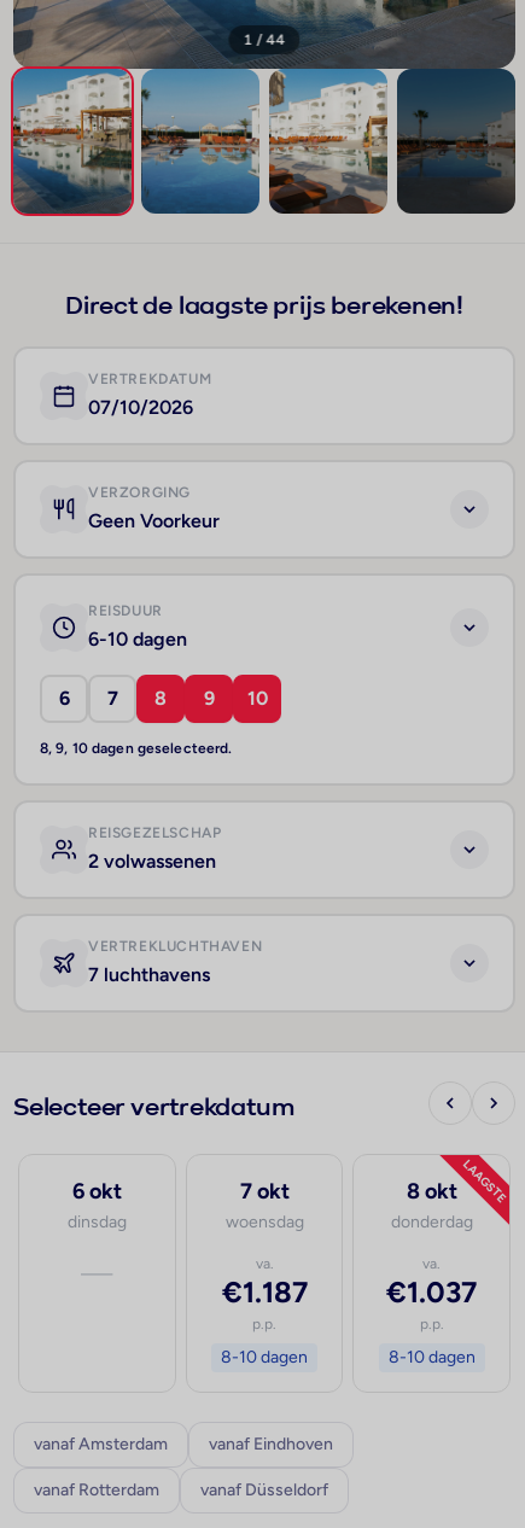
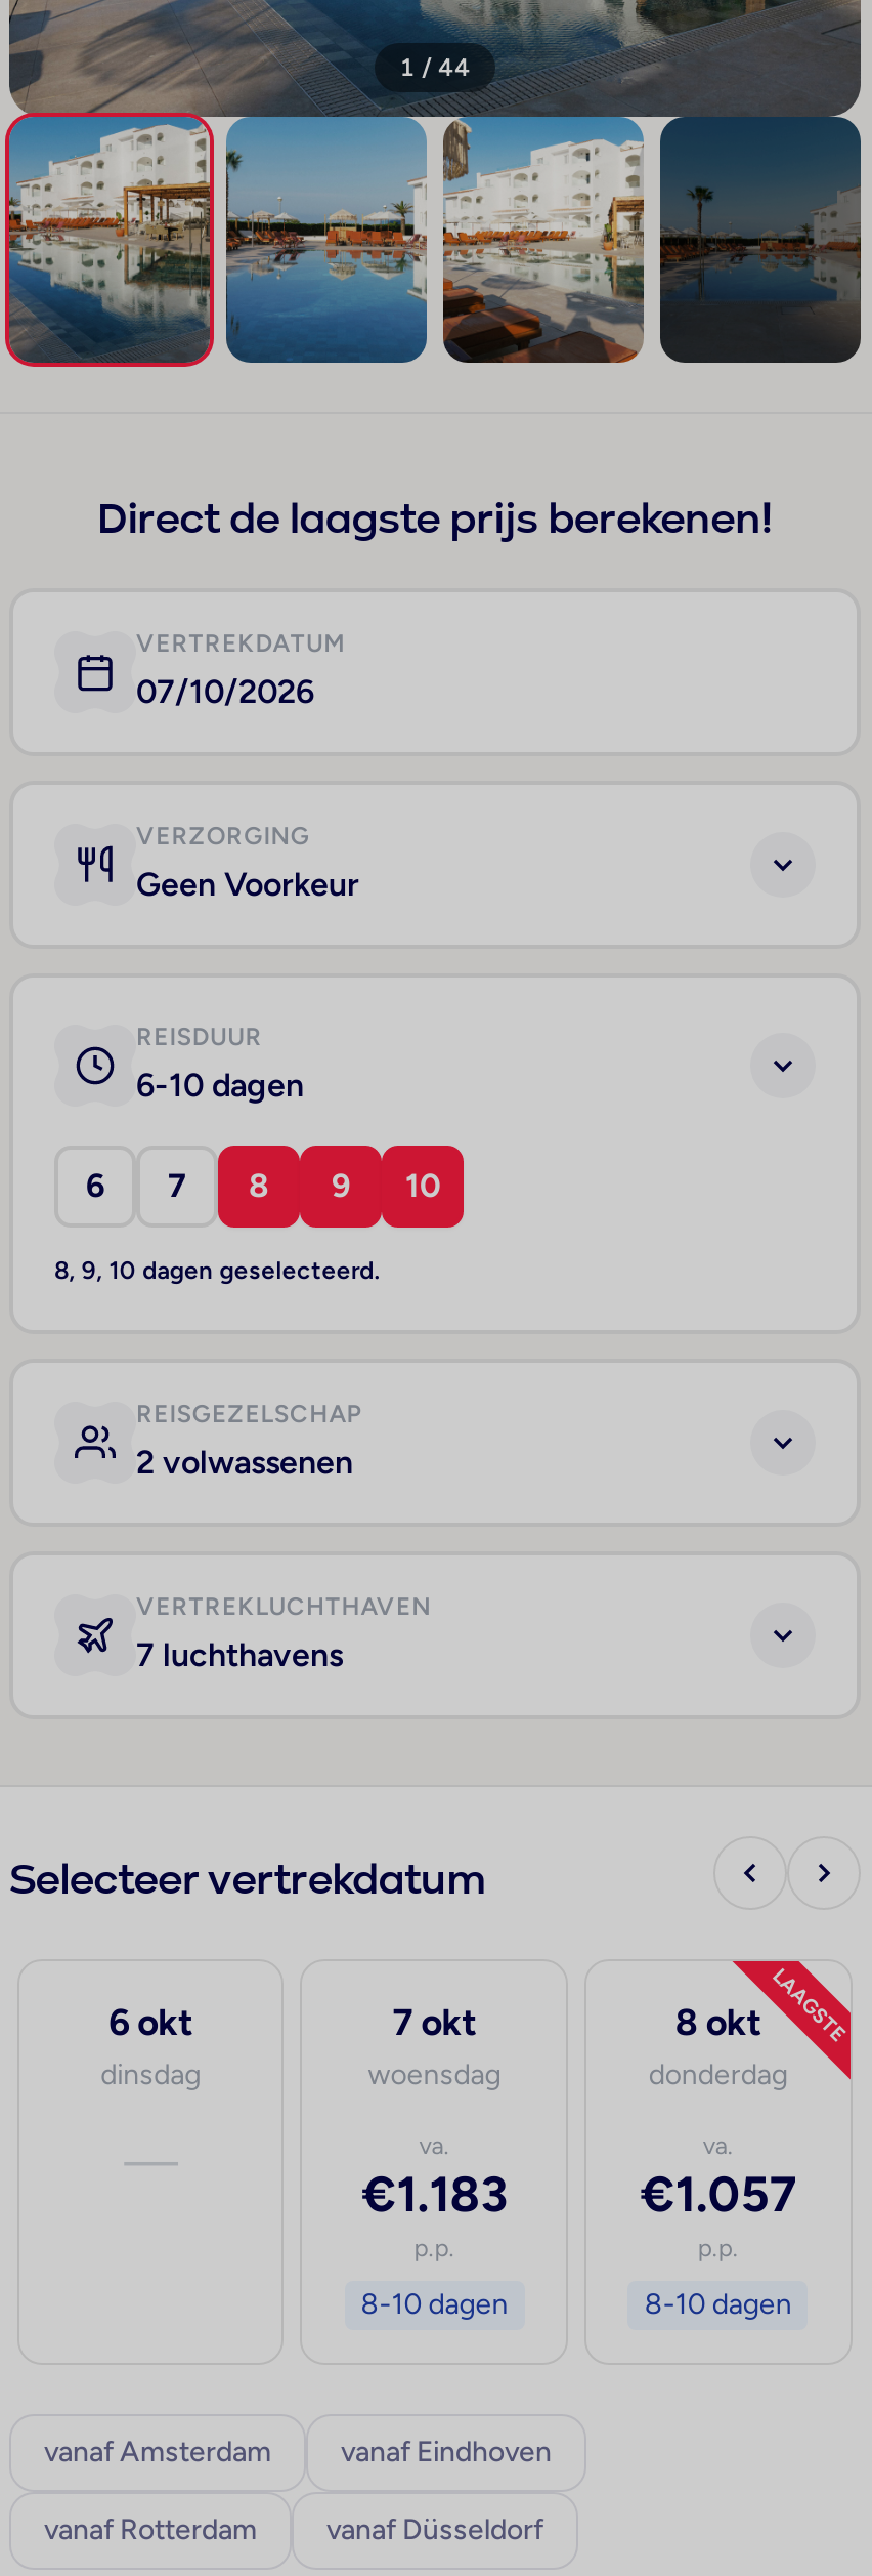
[221,1275,307,1310] €1.187 -> [362,2164,507,2224] €1.183
[386,1275,477,1310] €1.037 -> [640,2164,796,2224] €1.057

